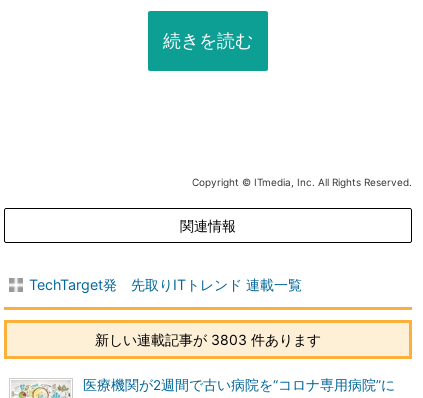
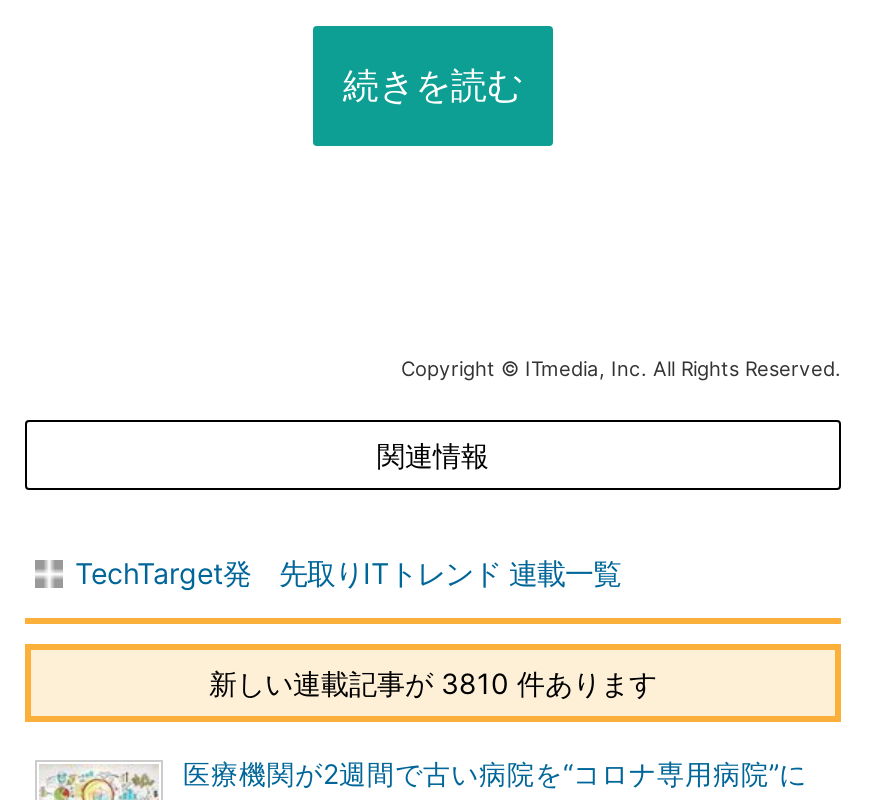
[95,331,321,348] 新しい連載記事が 3803 件あります -> [209,666,657,700] 新しい連載記事が 3810 件あります

